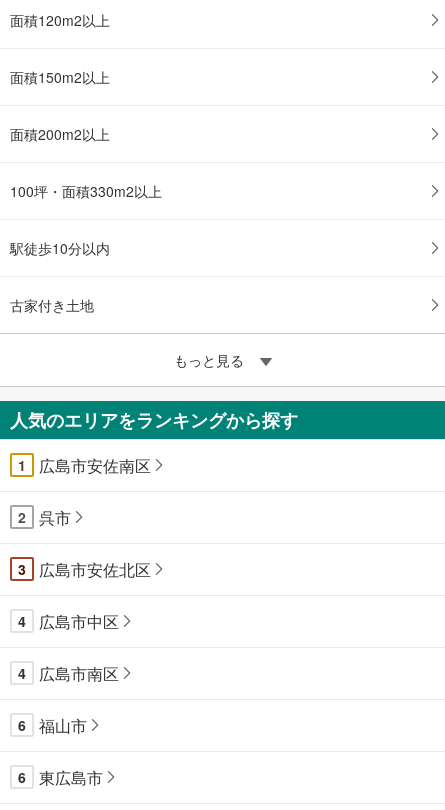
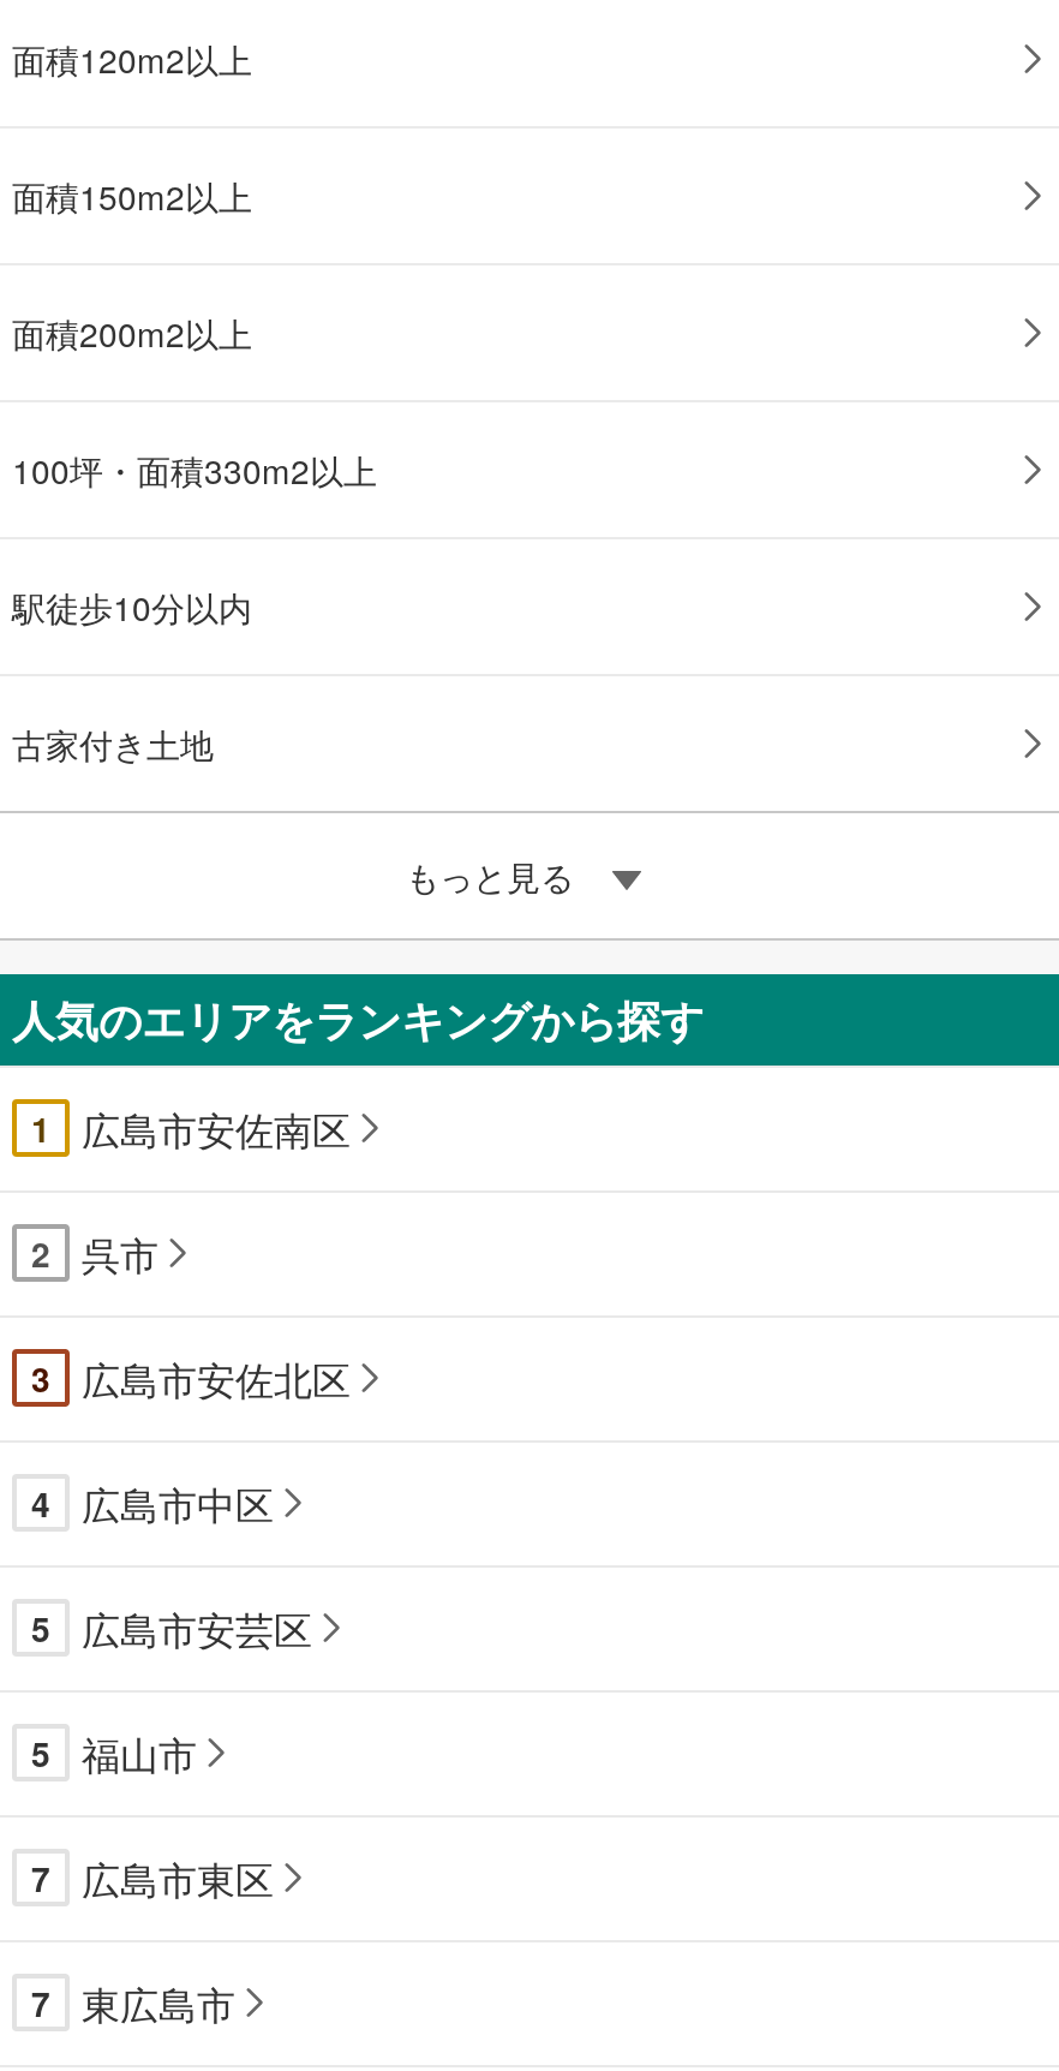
[18,662,119,685] 4 | 広島市南区 -> [31,1601,312,1656] 5 | 広島市安芸区
[18,714,87,737] 6 福山市 -> [31,1726,197,1781] 5 福山市
[18,767,26,787] 6 -> [31,1851,274,2027] 7 | 広島市東区 | 7

